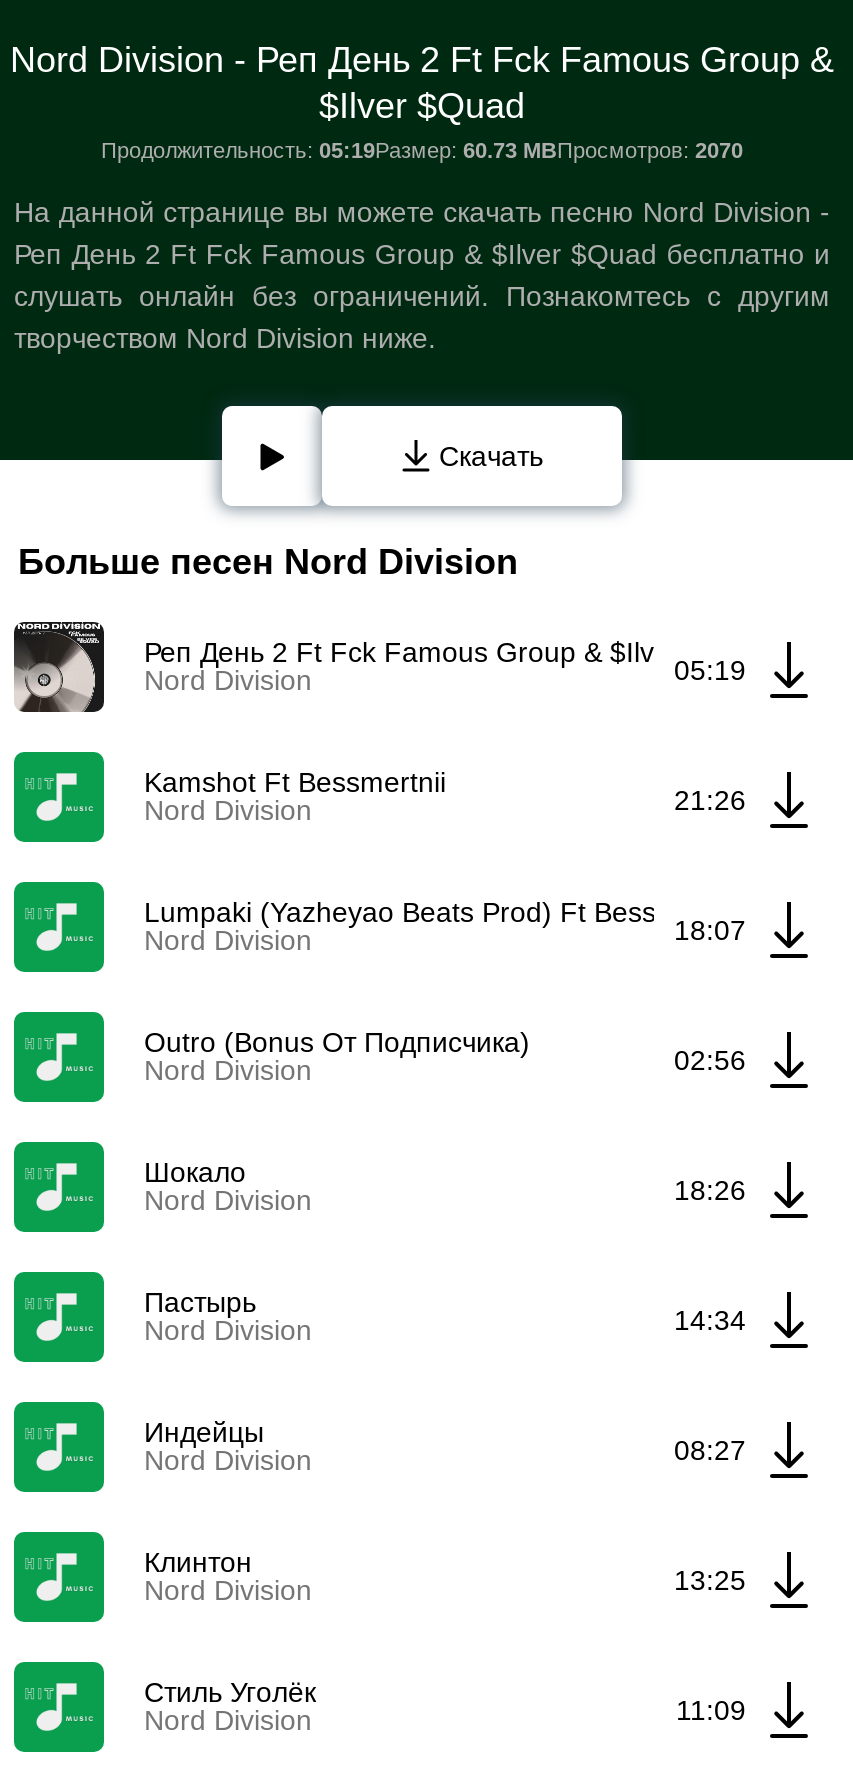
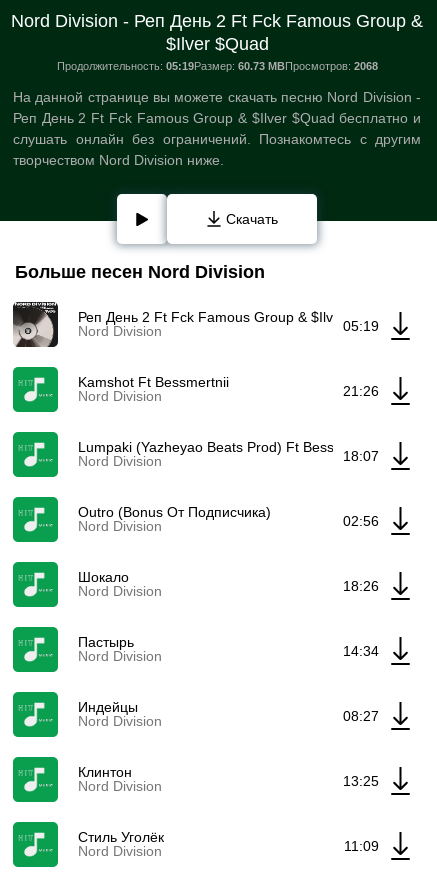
[101,138,743,162] Продолжительность: 05:19Размер: 60.73 MBПросмотров: 2070 -> [56,60,377,72] Продолжительность: 05:19Размер: 60.73 MBПросмотров: 2068

